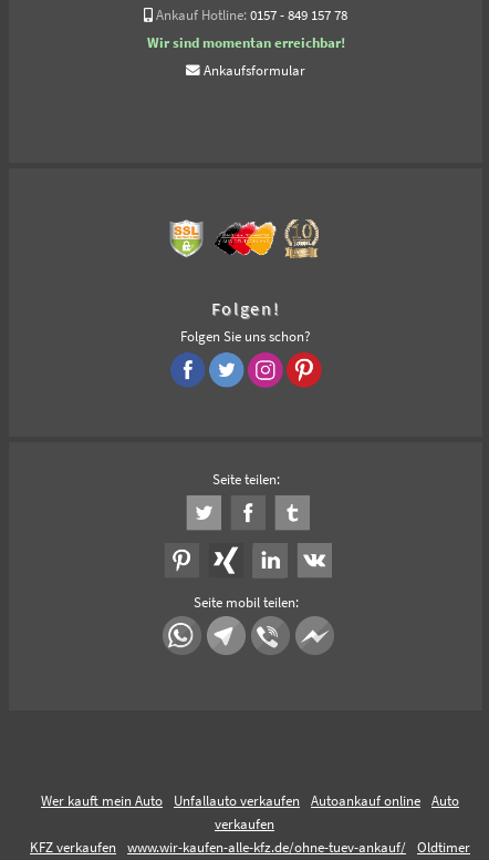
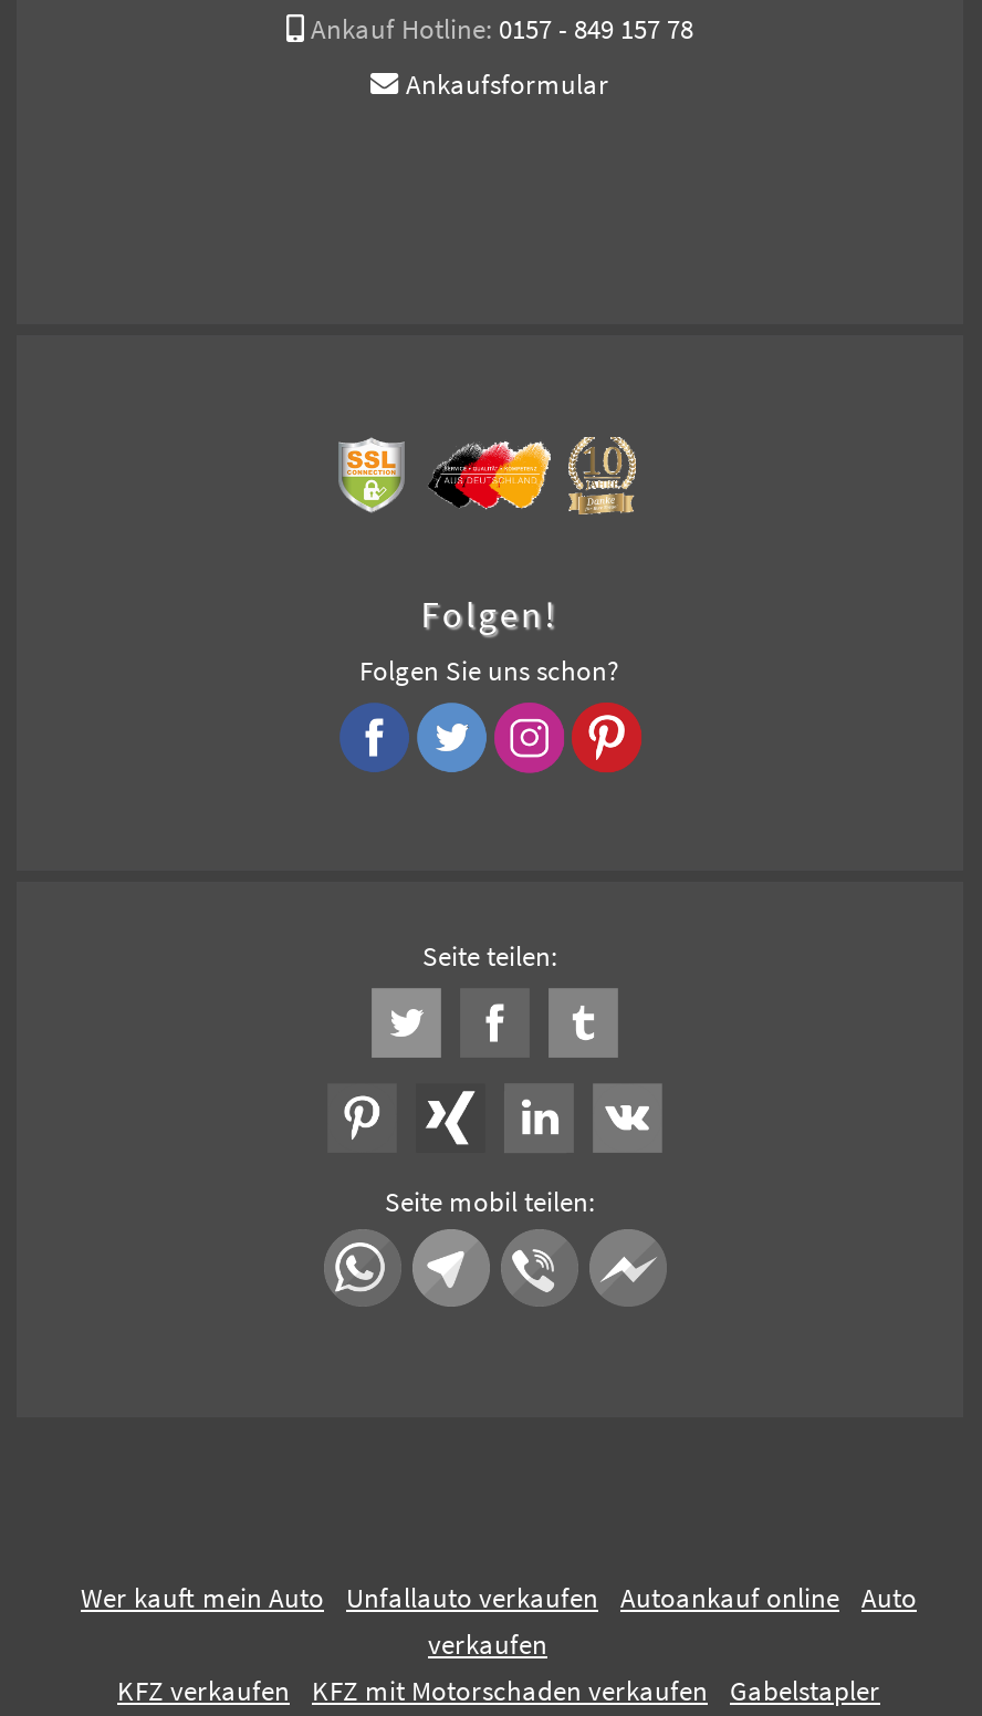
[147,34,345,51] Wir sind momentan erreichbar! -> none
moved [204,62,305,79] -> [406,67,609,100]: Ankaufsformular
[127,839,470,855] www.wir-kaufen-alle-kfz.de/ohne-tuev-ankauf/ | Oldtimer -> [312,1674,880,1707] KFZ mit Motorschaden verkaufen | Gabelstapler

